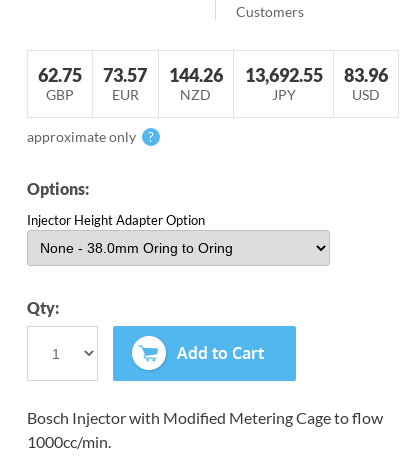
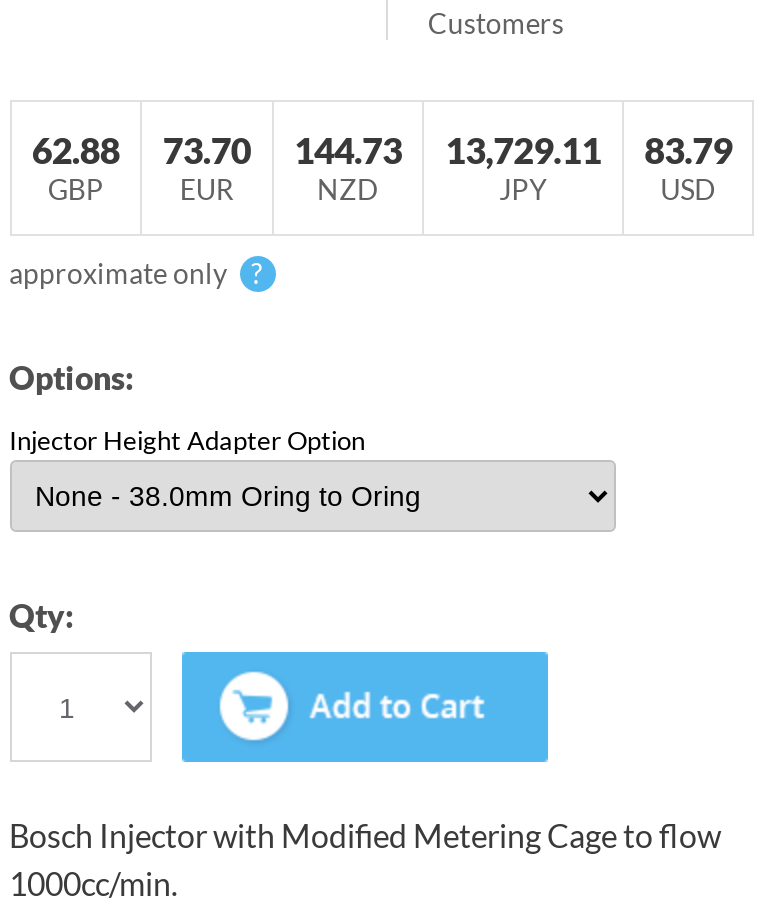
[38,64,82,86] 62.75 -> [32,129,120,173] 62.88
[103,64,147,86] 73.57 -> [163,129,251,173] 73.70
[169,64,223,86] 144.26 -> [294,129,402,173] 144.73
[245,64,323,86] 13,692.55 -> [445,129,601,173] 13,729.11
[344,64,388,86] 83.96 -> [644,129,732,173] 83.79

